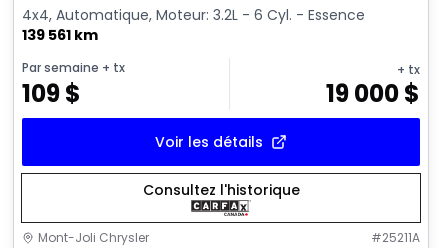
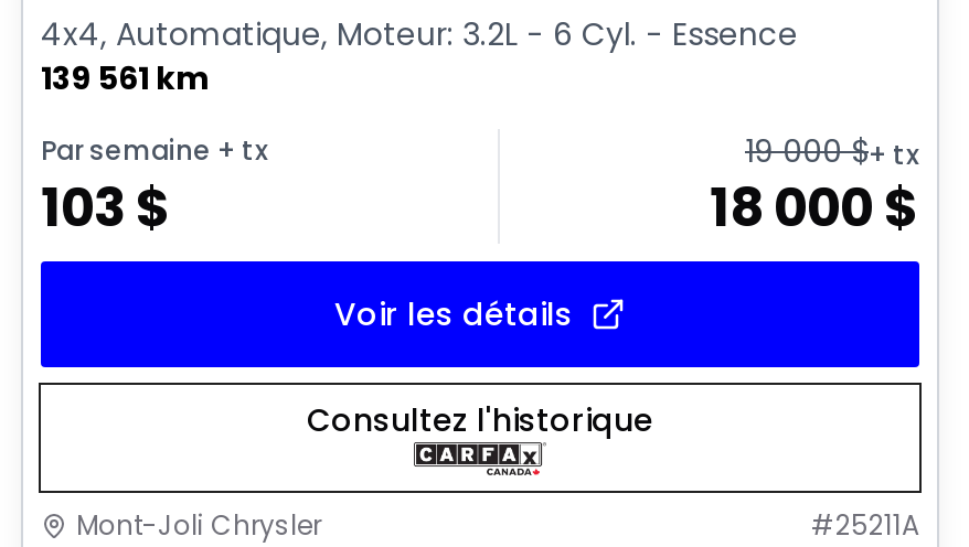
[326,61,420,110] + tx | 19 000 $ -> [710,127,919,242] 19 000$+ tx | 18 000 $
[22,77,81,110] 109 $ -> [41,169,171,242] 103 $

